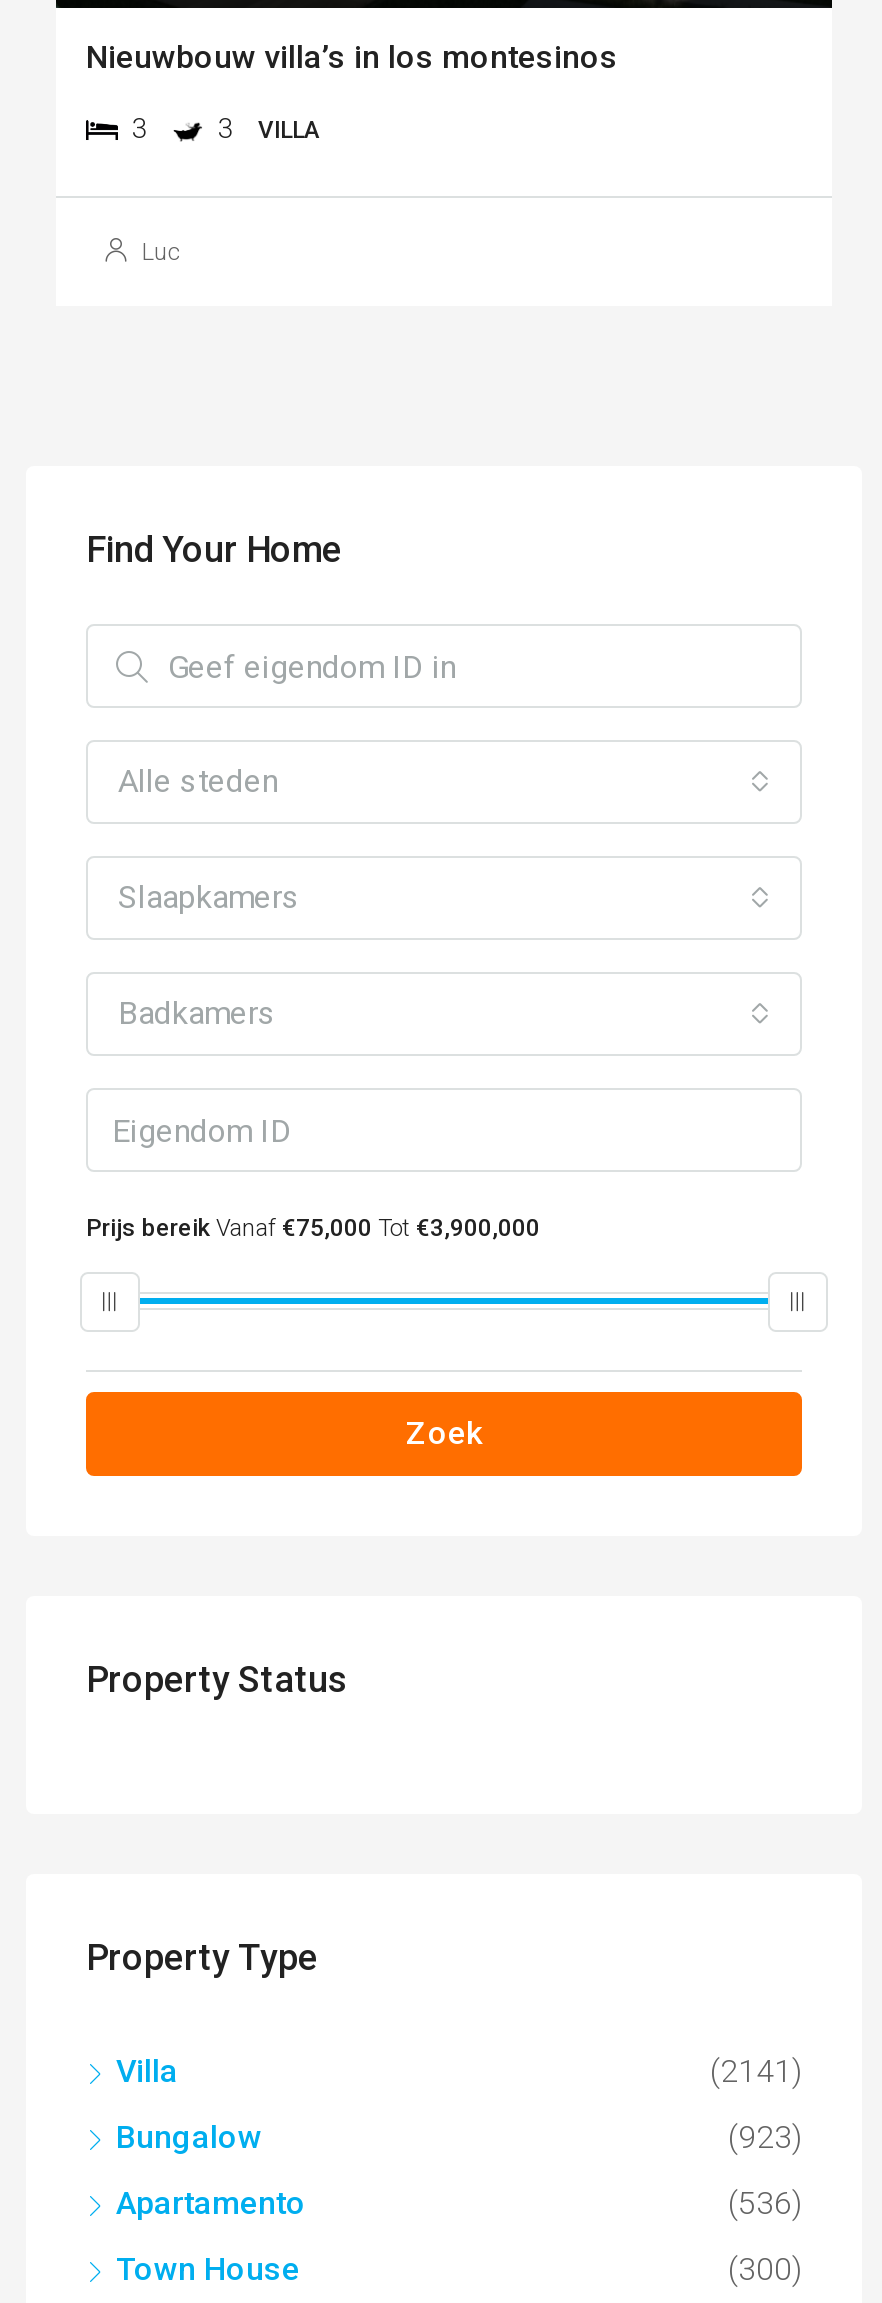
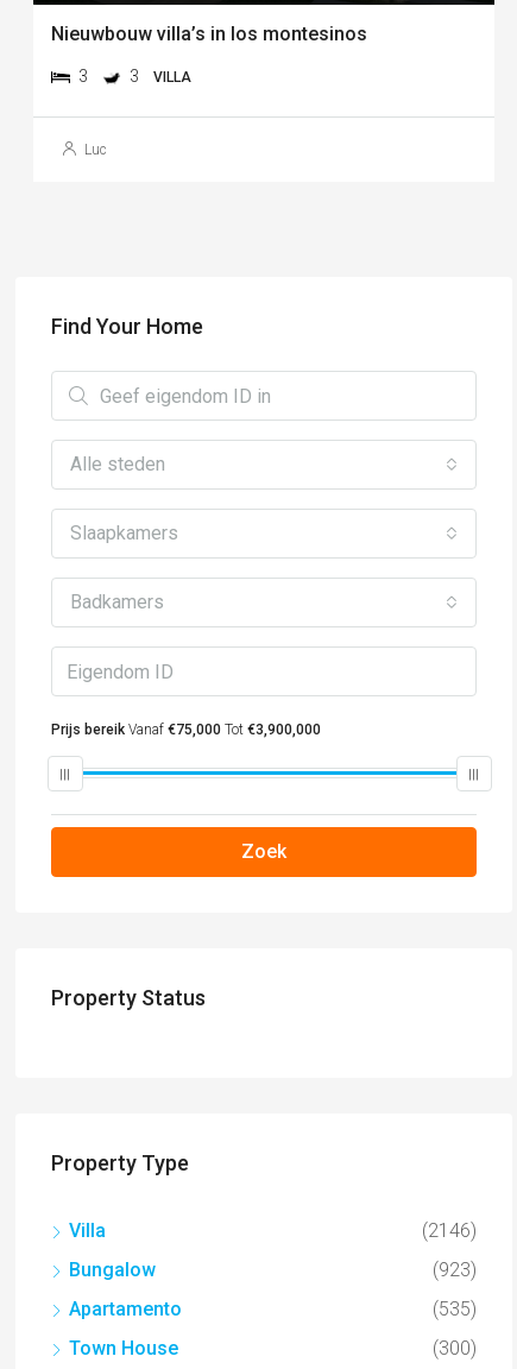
[710,2053,802,2091] (2141) -> [422,1220,477,1242] (2146)
[728,2185,802,2223] (536) -> [433,1298,477,1321] (535)

